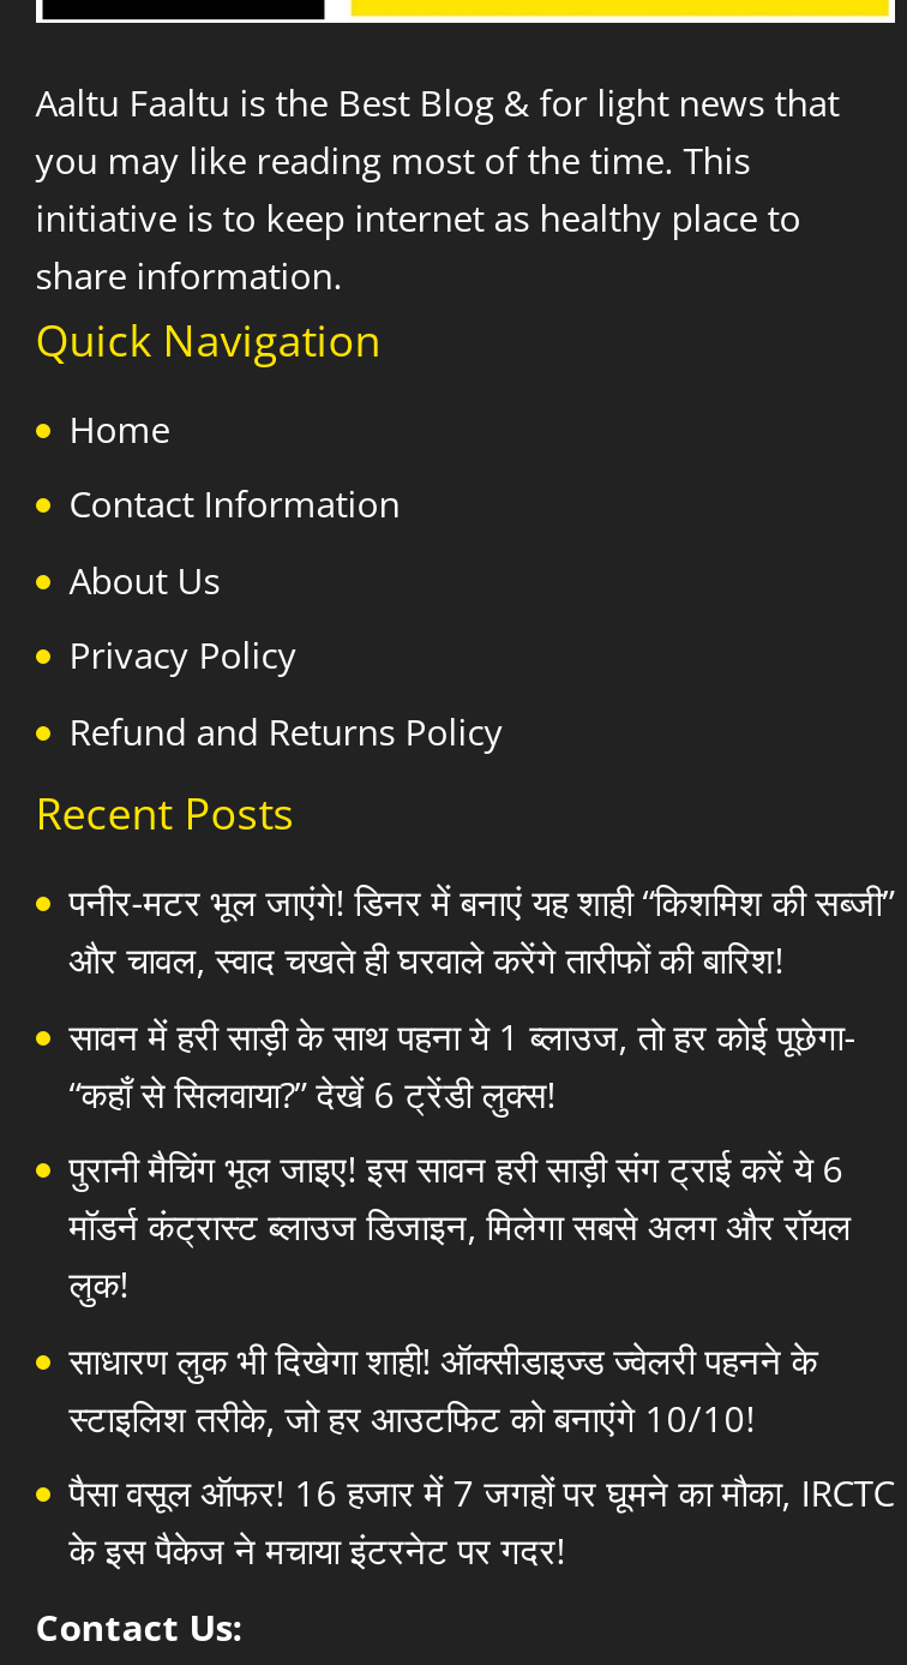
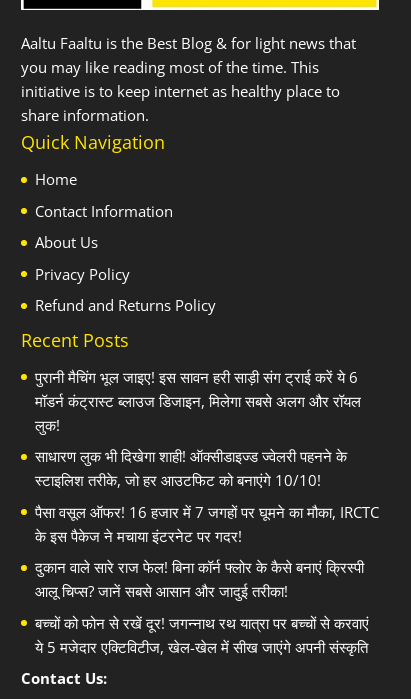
[69,879,895,1118] पनीर-मटर भूल जाएंगे! डिनर में बनाएं यह शाही “किशमिश की सब्जी” | और चावल, स्वाद चखते ही घरवाले करेंगे तारीफों की बारिश! | सावन में हरी साड़ी के साथ पहना ये 1 ब्लाउज, तो हर कोई पूछेगा- | “कहाँ से सिलवाया?” देखें 6 ट्रेंडी लुक्स! -> none
moved [69,1145,895,1575] -> [35,366,379,545]: पुरानी मैचिंग भूल जाइए! इस सावन हरी साड़ी संग ट्राई करें ये 6 | मॉडर्न कंट्रास्ट ब्लाउज डिजाइन, मिलेगा सबसे अलग और रॉयल | लुक! | साधारण लुक भी दिखेगा शाही! ऑक्सीडाइज्ड ज्वेलरी पहनने के | स्टाइलिश तरीके, जो हर आउटफिट को बनाएंगे 10/10! | पैसा वसूल ऑफर! 16 हजार में 7 जगहों पर घूमने का मौका, IRCTC | के इस पैकेज ने मचाया इंटरनेट पर गदर!
none -> [35,557,369,656] दुकान वाले सारे राज फेल! बिना कॉर्न फ्लोर के कैसे बनाएं क्रिस्पी | आलू चिप्स? जानें सबसे आसान और जादुई तरीका! | बच्चों को फोन से रखें दूर! जगन्नाथ रथ यात्रा पर बच्चों से करवाएं | ये 5 मजेदार एक्टिविटीज, खेल-खेल में सीख जाएंगे अपनी संस्कृति

